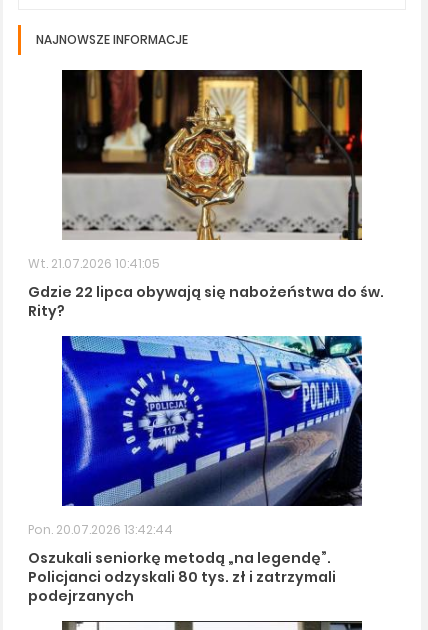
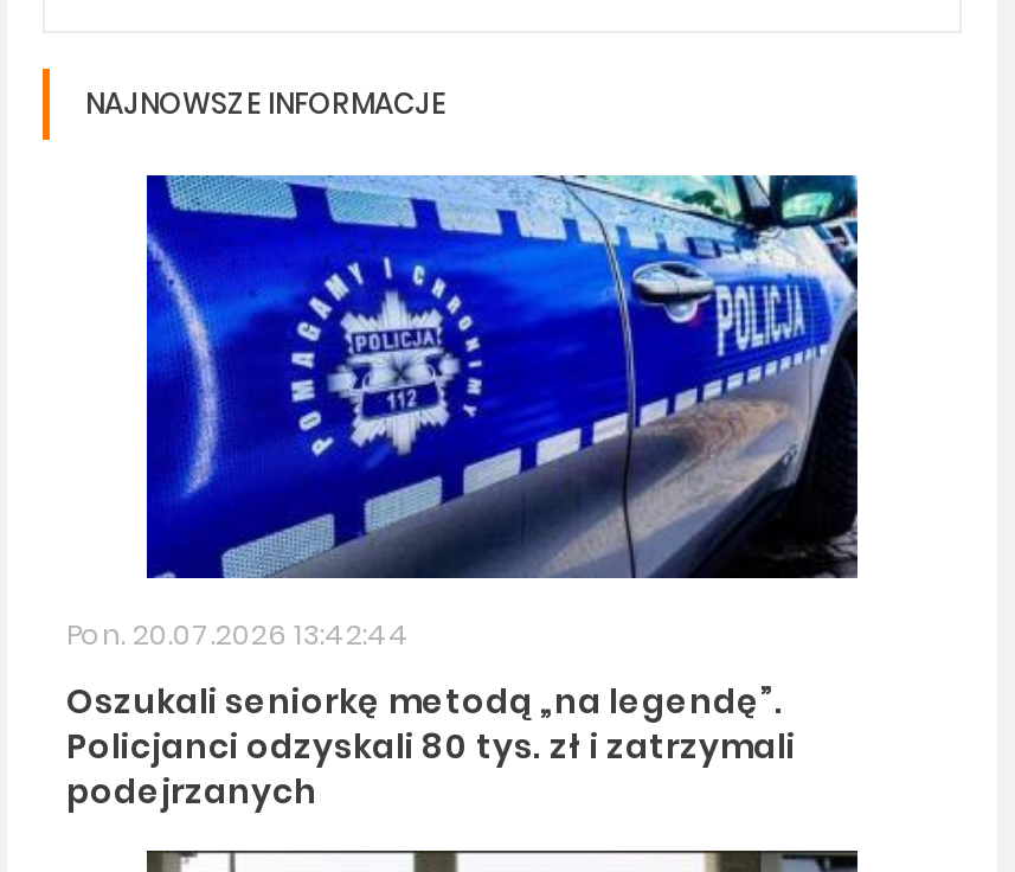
[28,69,384,321] [image] | Wt. 21.07.2026 10:41:05 | Gdzie 22 lipca obywają się nabożeństwa do św. | Rity? -> none

